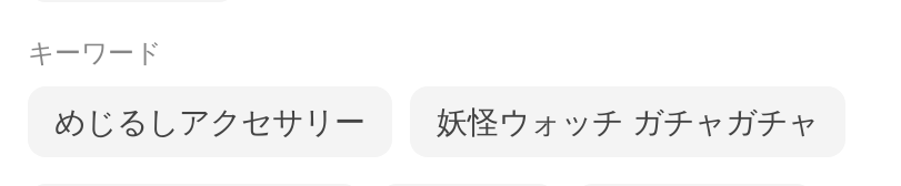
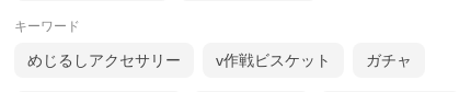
[437,105,819,140] 妖怪ウォッチ ガチャガチャ -> [216,52,412,69] v作戦ビスケット | ガチャ

